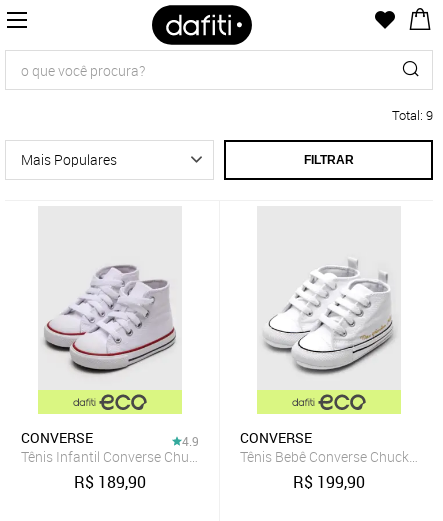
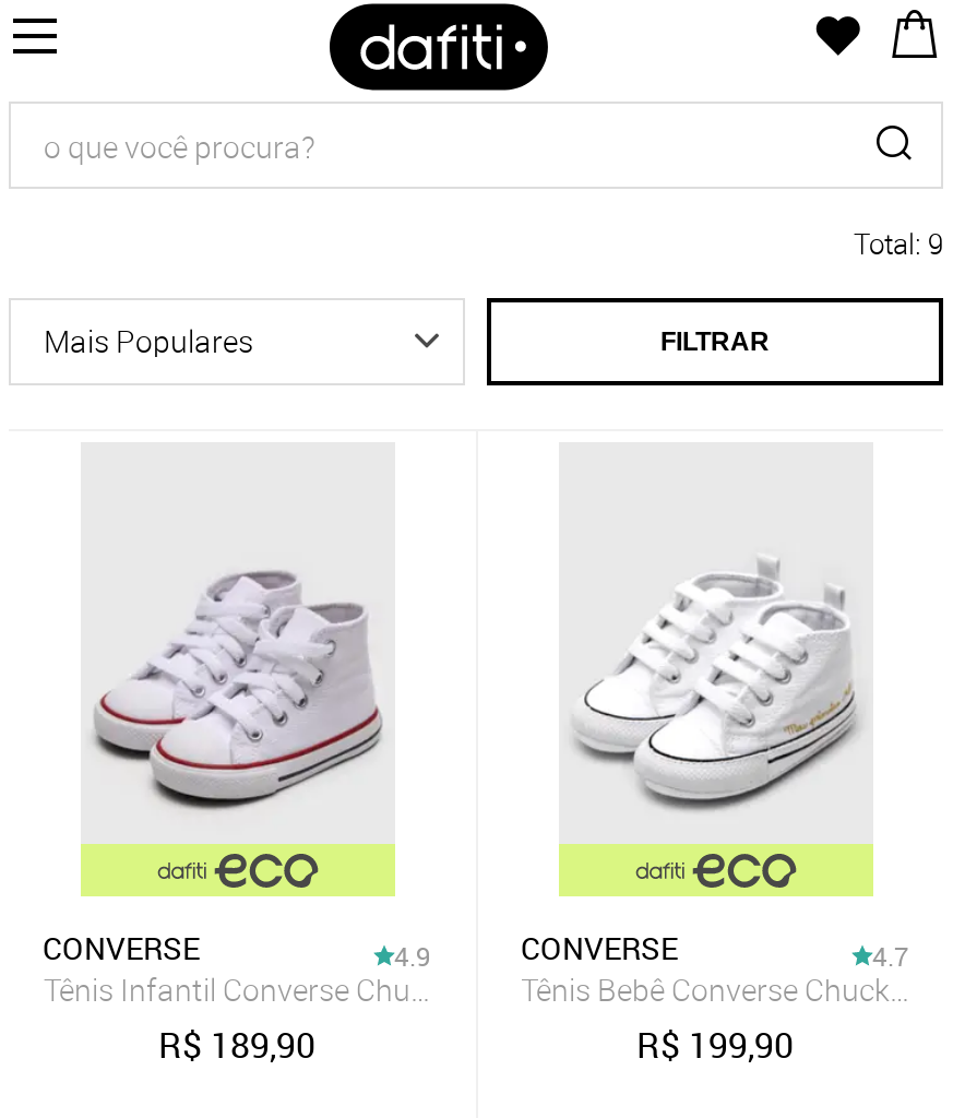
none -> [872,937,909,972] 4.7

